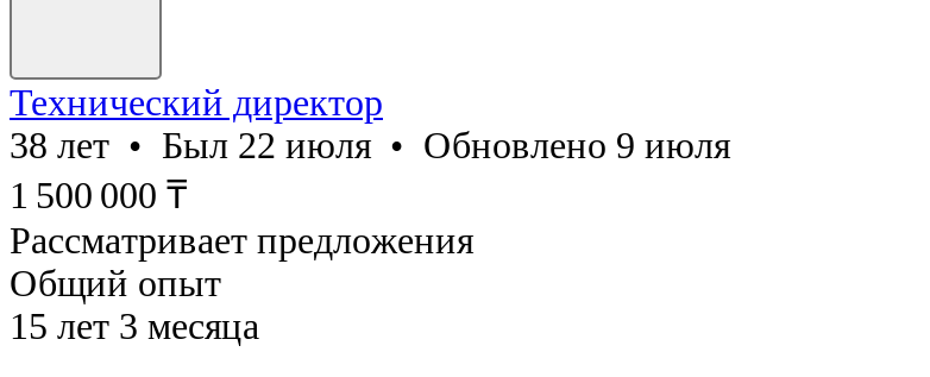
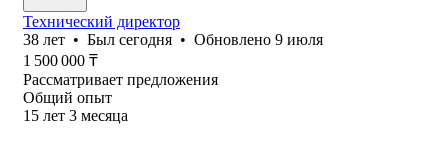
[10,125,730,165] 38 лет • Был 22 июля • Обновлено 9 июля -> [23,31,323,48] 38 лет • Был сегодня • Обновлено 9 июля

